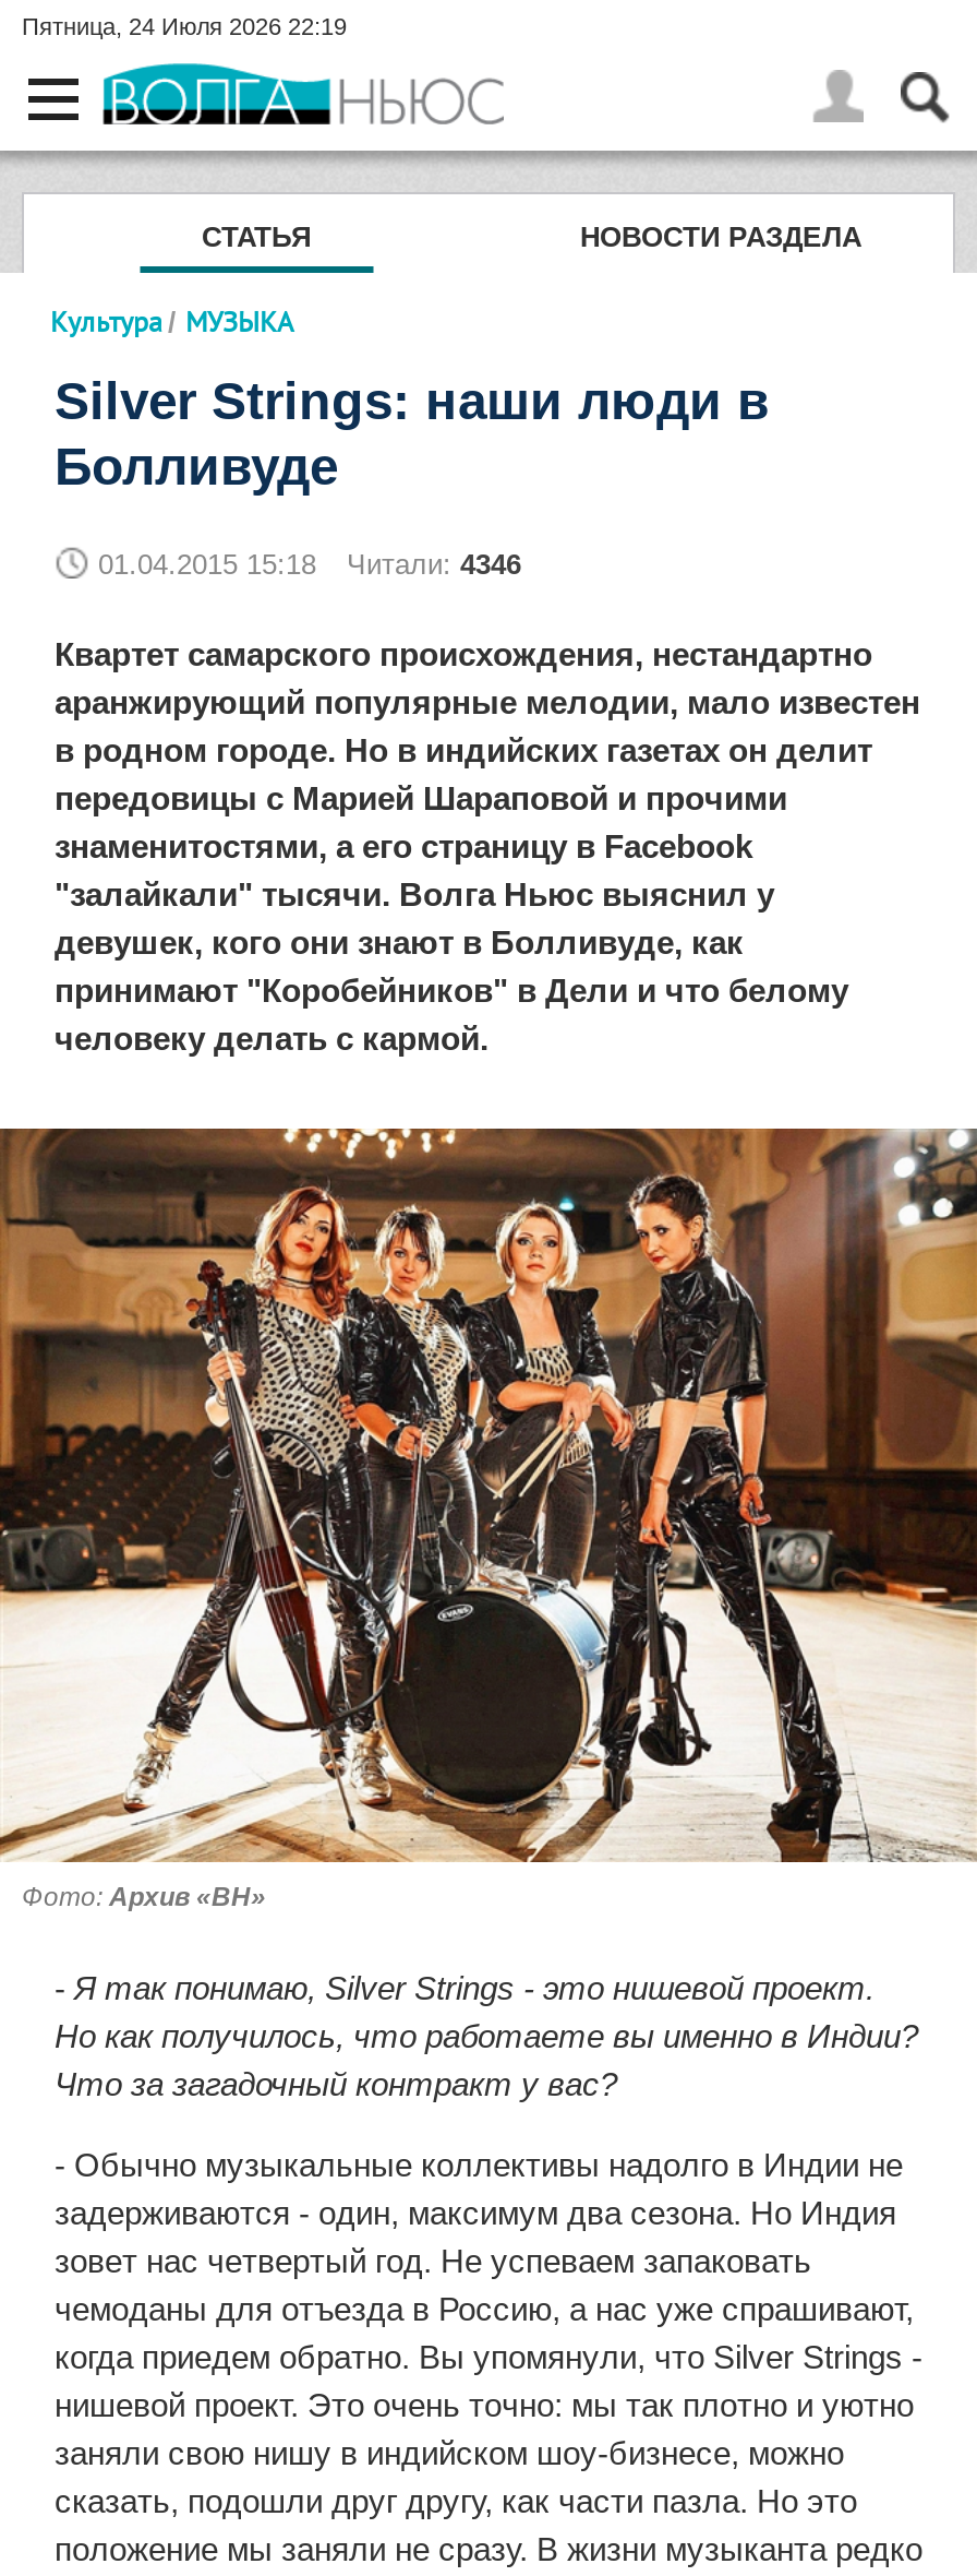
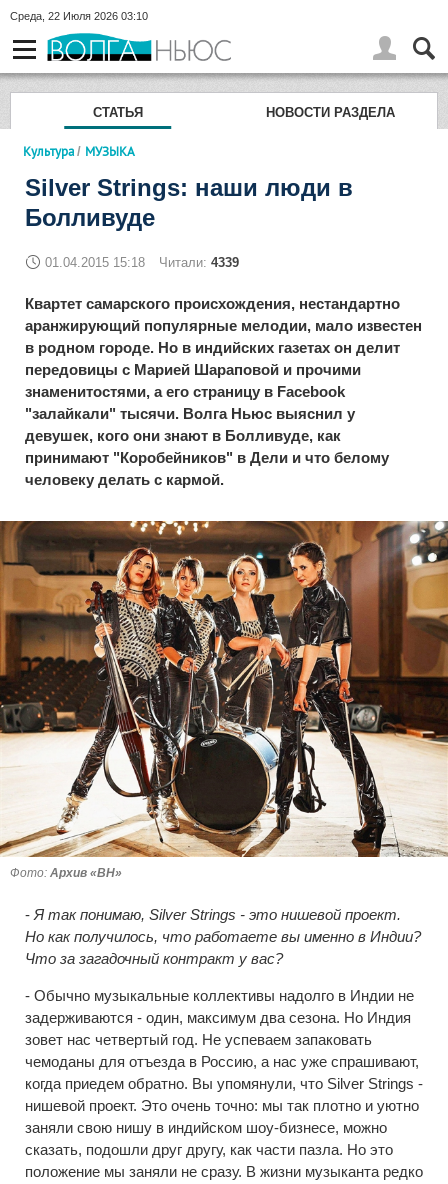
[22,13,347,39] Пятница, 24 Июля 2026 22:19 -> [10,10,148,22] Среда, 22 Июля 2026 03:10
[89,548,521,581] 01.04.2015 15:18 Читали: 4346 -> [41,255,239,270] 01.04.2015 15:18 Читали: 4339

